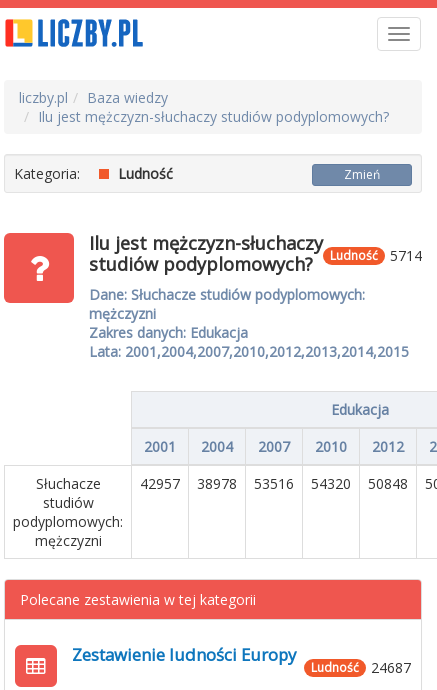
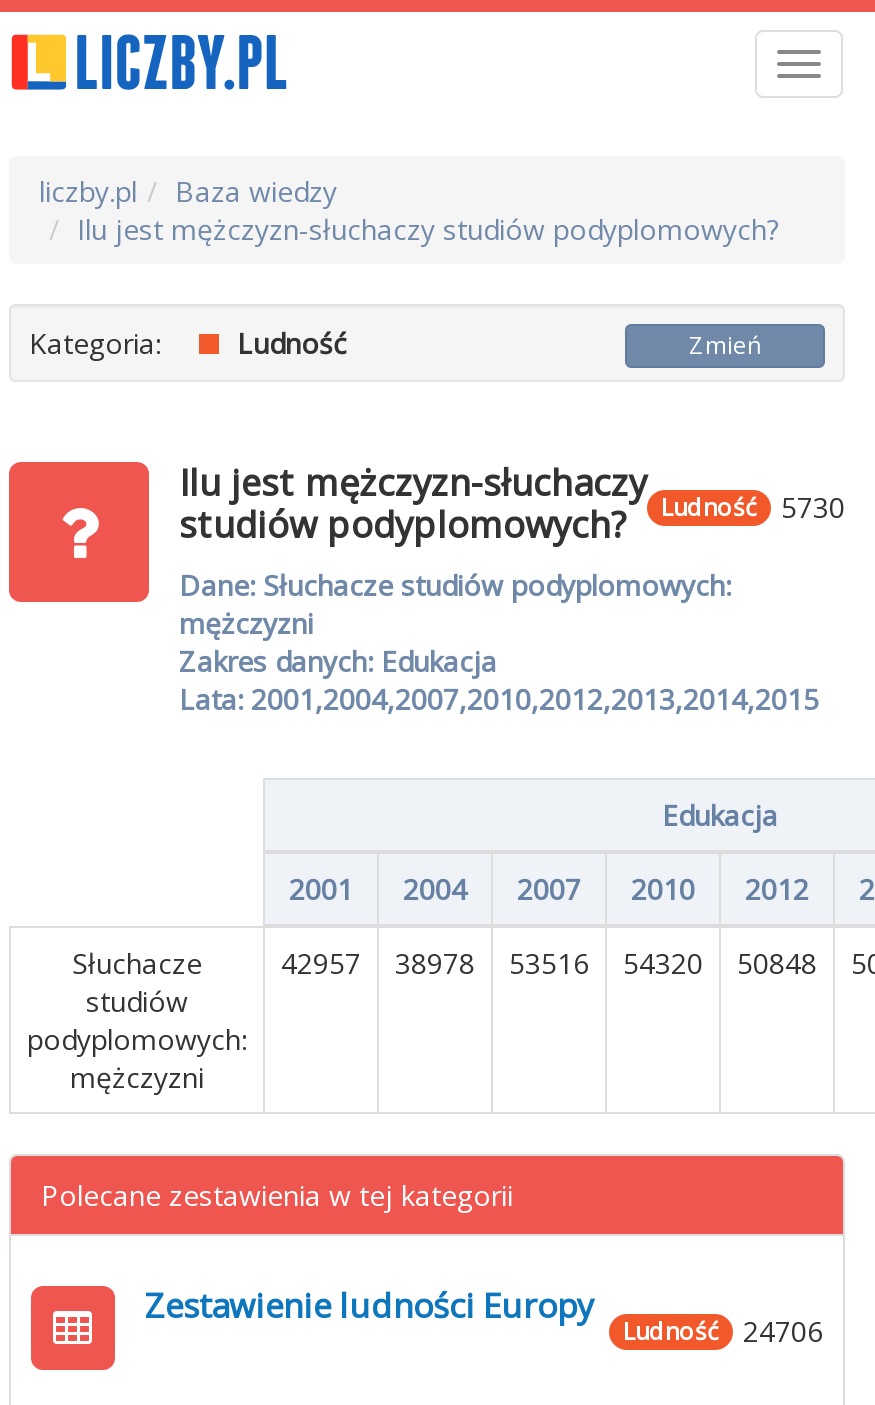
[89,246,422,276] studiów podyplomowych? Ludność 5714 -> [179,488,845,548] studiów podyplomowych? Ludność 5730
[311,658,411,677] Ludność 24687 -> [623,1312,823,1350] Ludność 24706

